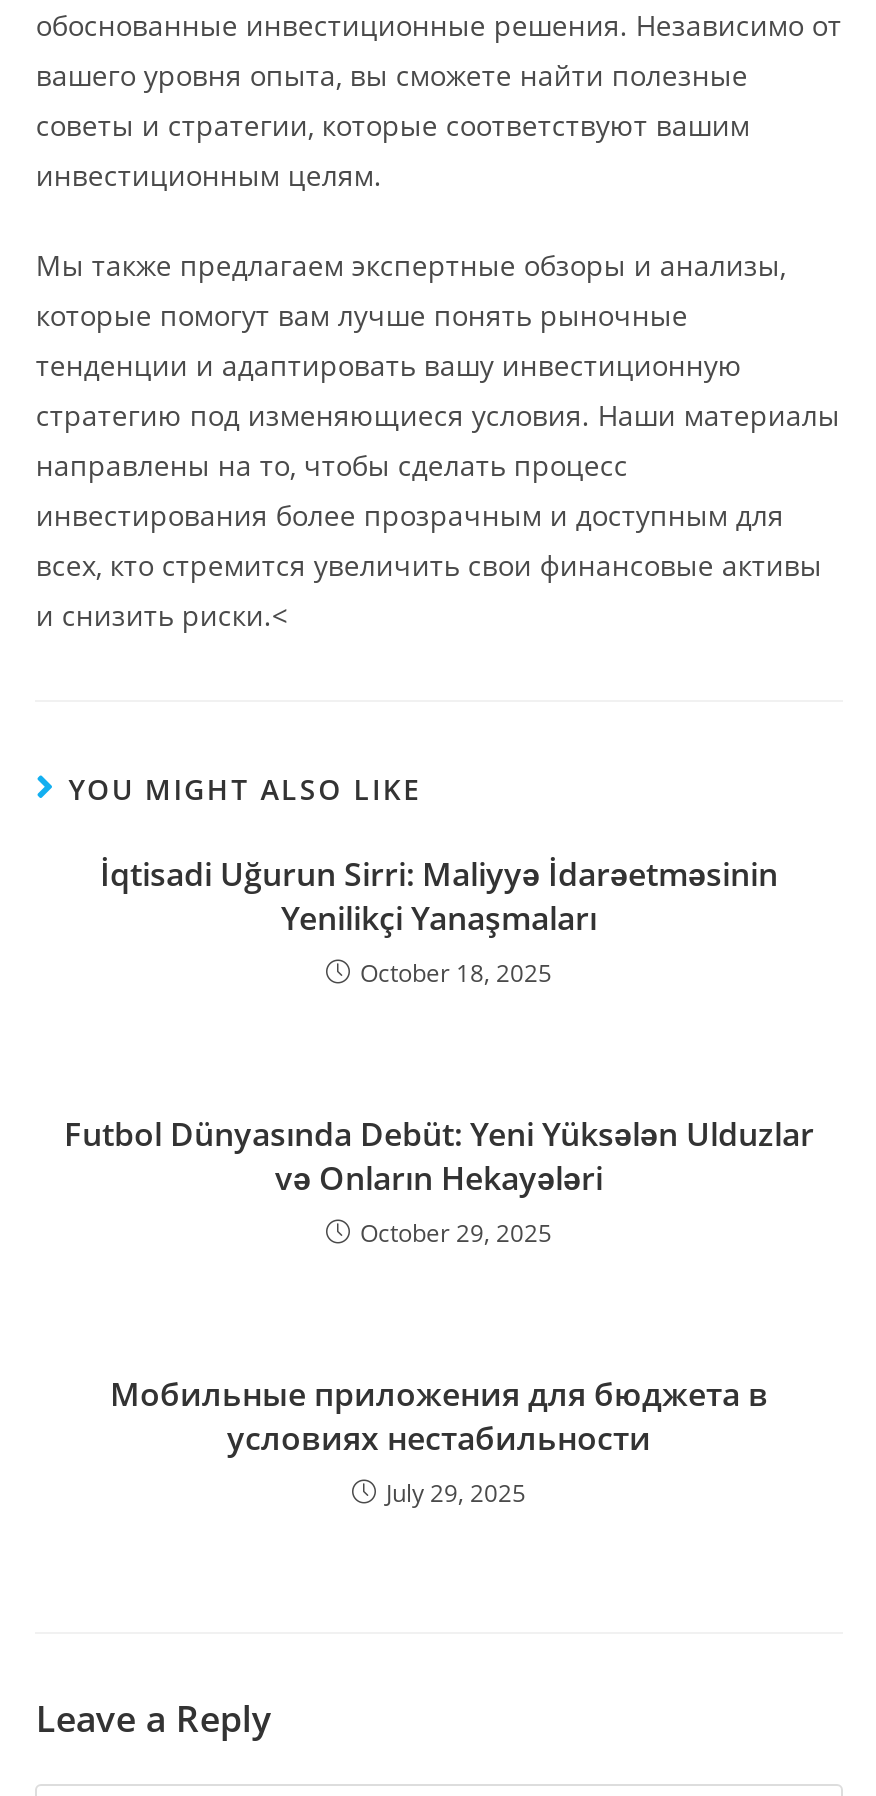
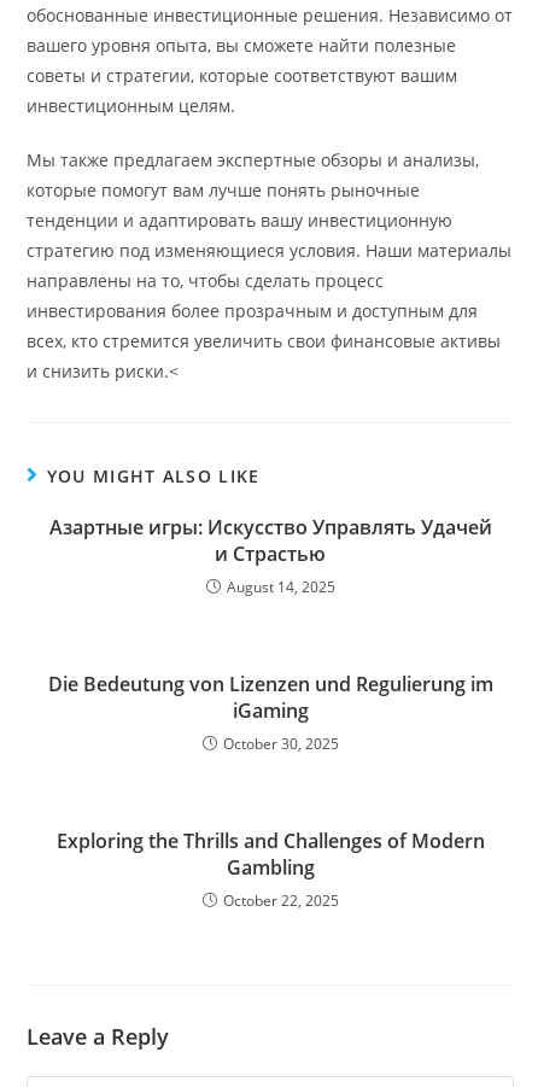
[100,852,778,990] İqtisadi Uğurun Sirri: Maliyyə İdarəetməsinin | Yenilikçi Yanaşmaları | October 18, 2025 -> [49,514,492,597] Азартные игры: Искусство Управлять Удачей | и Страстью | August 14, 2025
[64,1112,814,1250] Futbol Dünyasında Debüt: Yeni Yüksələn Ulduzlar | və Onların Hekayələri | October 29, 2025 -> [48,671,493,754] Die Bedeutung von Lizenzen und Regulierung im | iGaming | October 30, 2025
[110,1372,768,1510] Мобильные приложения для бюджета в | условиях нестабильности | July 29, 2025 -> [56,828,484,911] Exploring the Thrills and Challenges of Modern | Gambling | October 22, 2025

